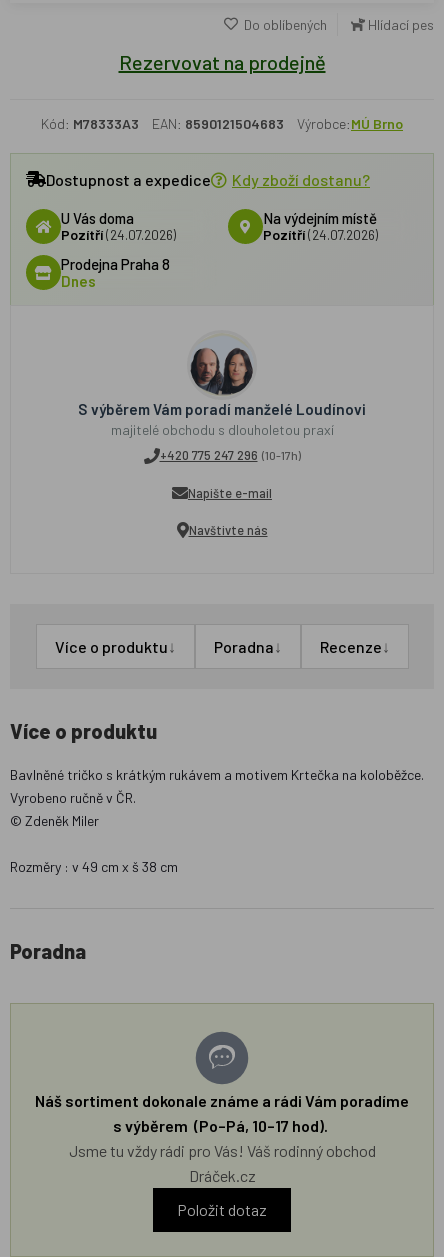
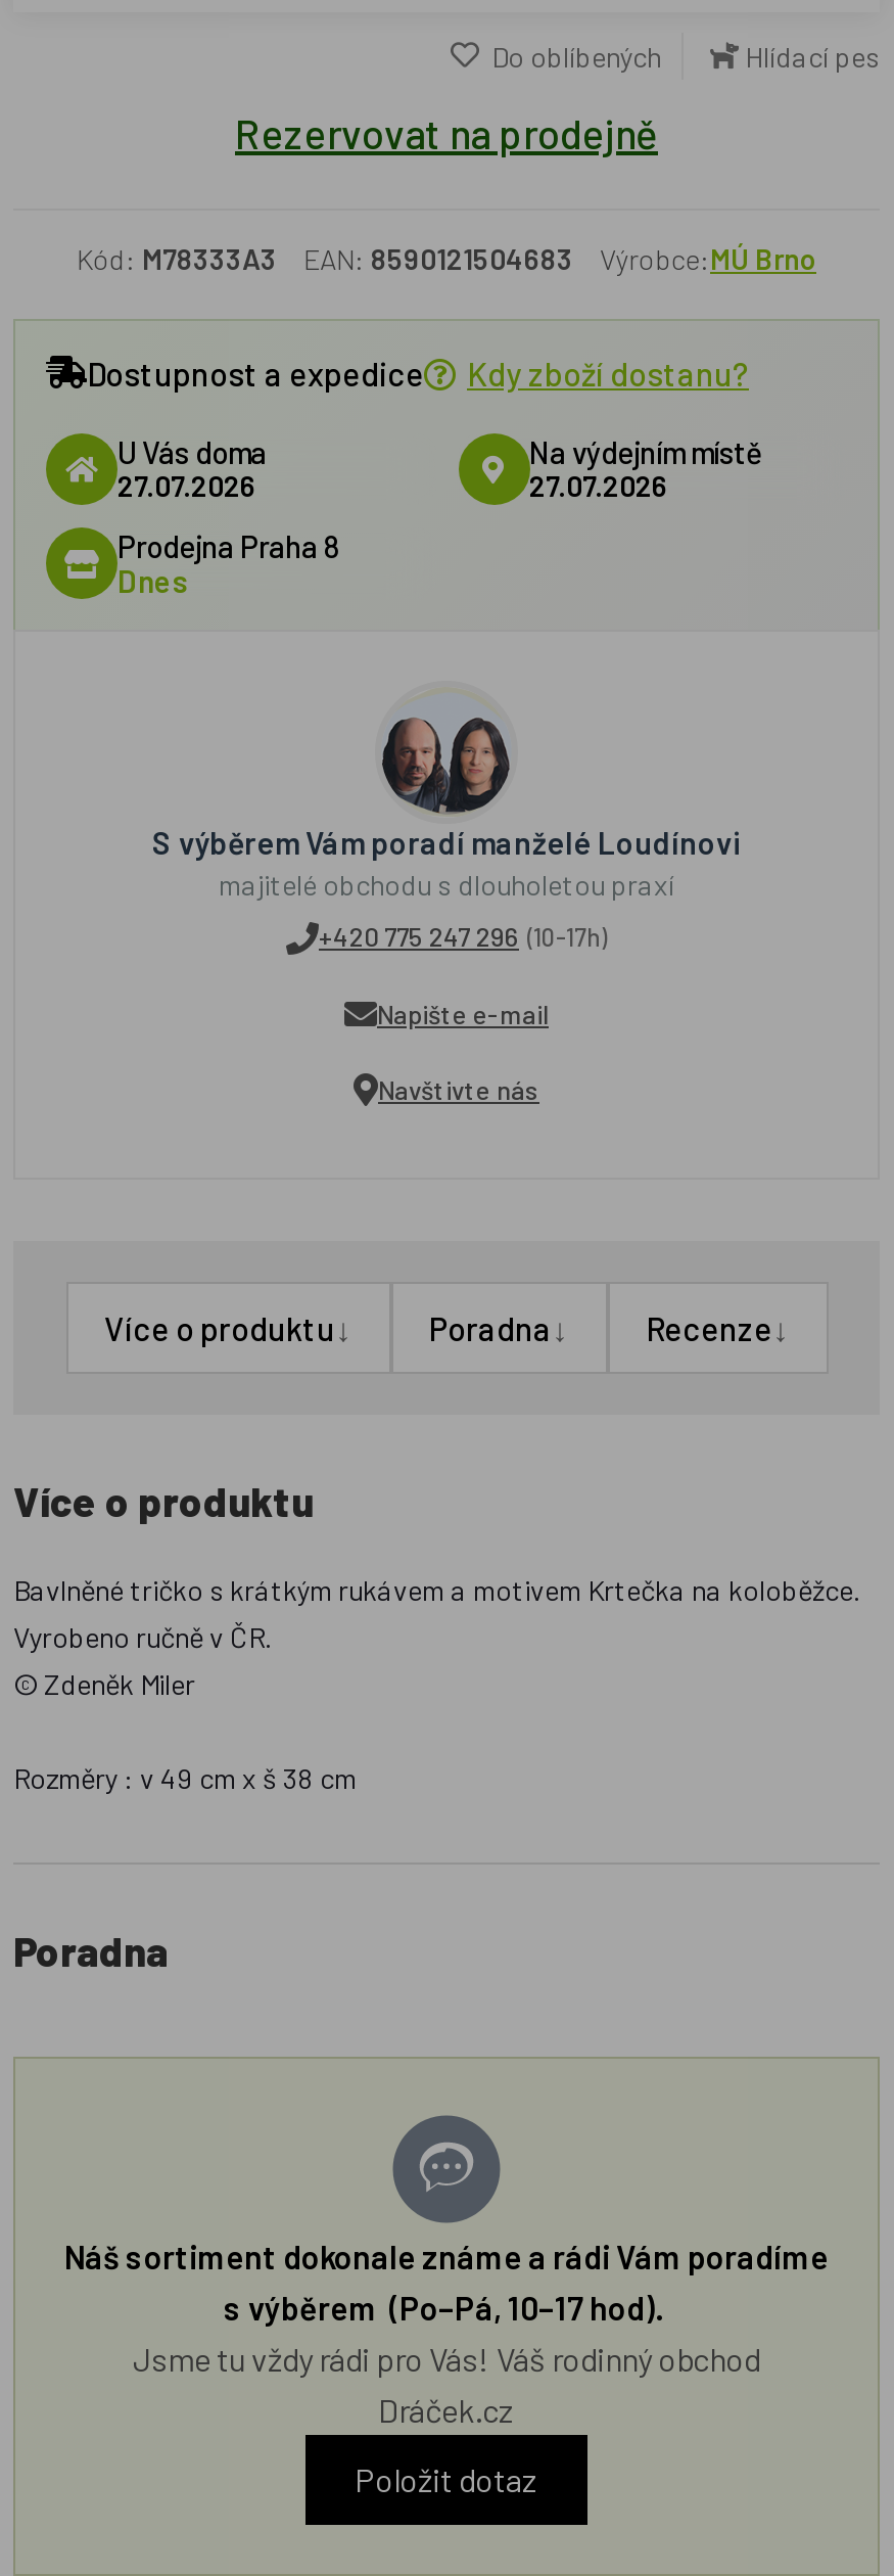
[61,225,176,242] Pozítří (24.07.2026) -> [117,467,256,502] 27.07.2026
[262,225,377,242] Pozítří (24.07.2026) -> [529,467,668,502] 27.07.2026

